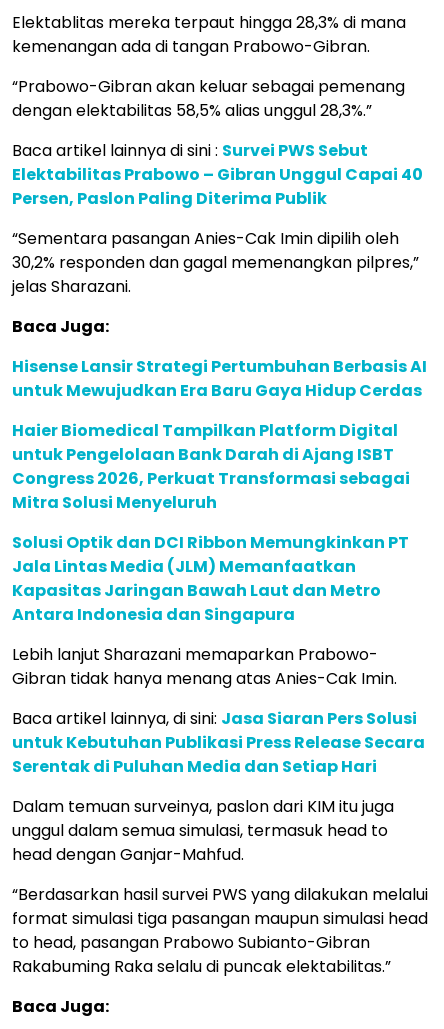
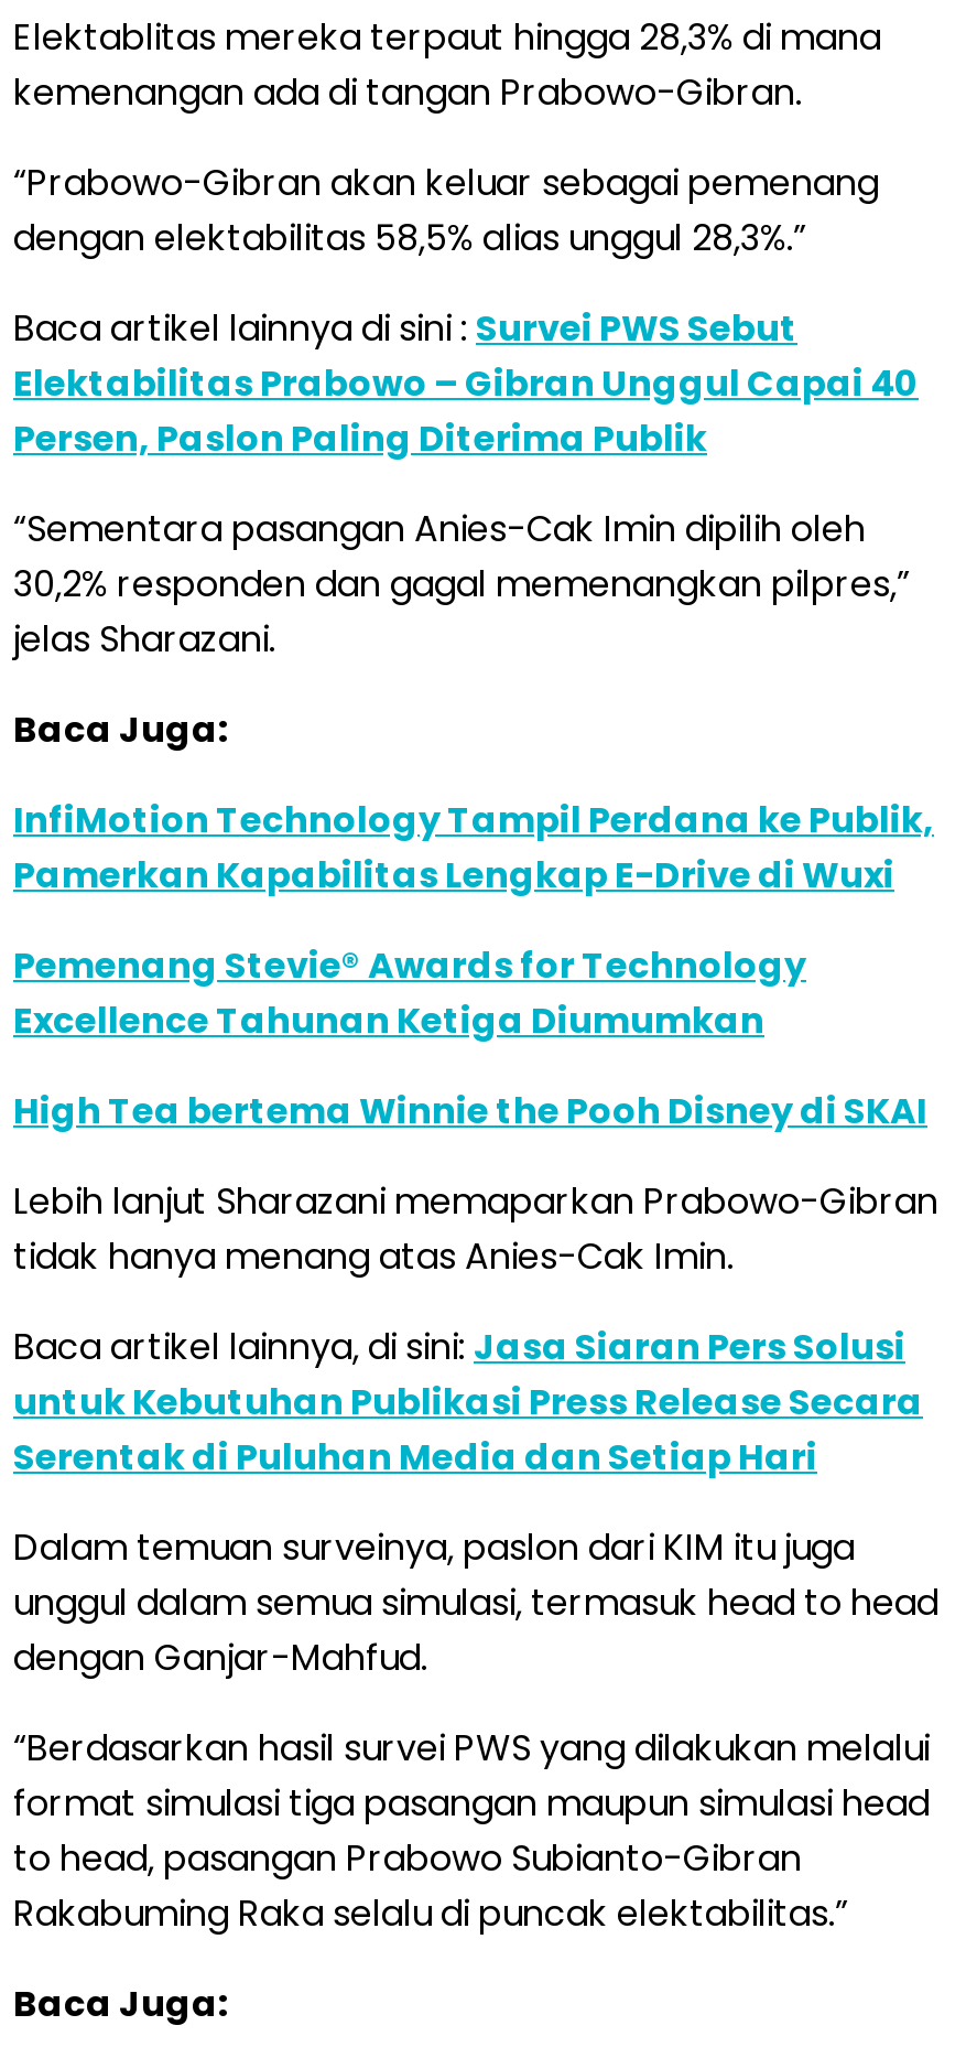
[12,355,427,402] Hisense Lansir Strategi Pertumbuhan Berbasis AI | untuk Mewujudkan Era Baru Gaya Hidup Cerdas -> [13,795,934,901] InfiMotion Technology Tampil Perdana ke Publik, | Pamerkan Kapabilitas Lengkap E-Drive di Wuxi
[12,419,410,514] Haier Biomedical Tampilkan Platform Digital | untuk Pengelolaan Bank Darah di Ajang ISBT | Congress 2026, Perkuat Transformasi sebagai | Mitra Solusi Menyeluruh -> [13,940,806,1046] Pemenang Stevie® Awards for Technology | Excellence Tahunan Ketiga Diumumkan
[12,531,409,626] Solusi Optik dan DCI Ribbon Memungkinkan PT | Jala Lintas Media (JLM) Memanfaatkan | Kapasitas Jaringan Bawah Laut dan Metro | Antara Indonesia dan Singapura -> [13,1086,927,1136] High Tea bertema Winnie the Pooh Disney di SKAI

